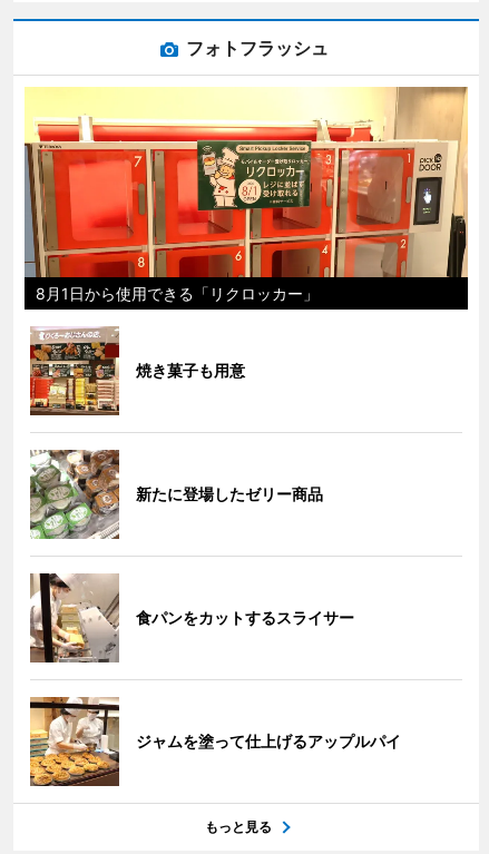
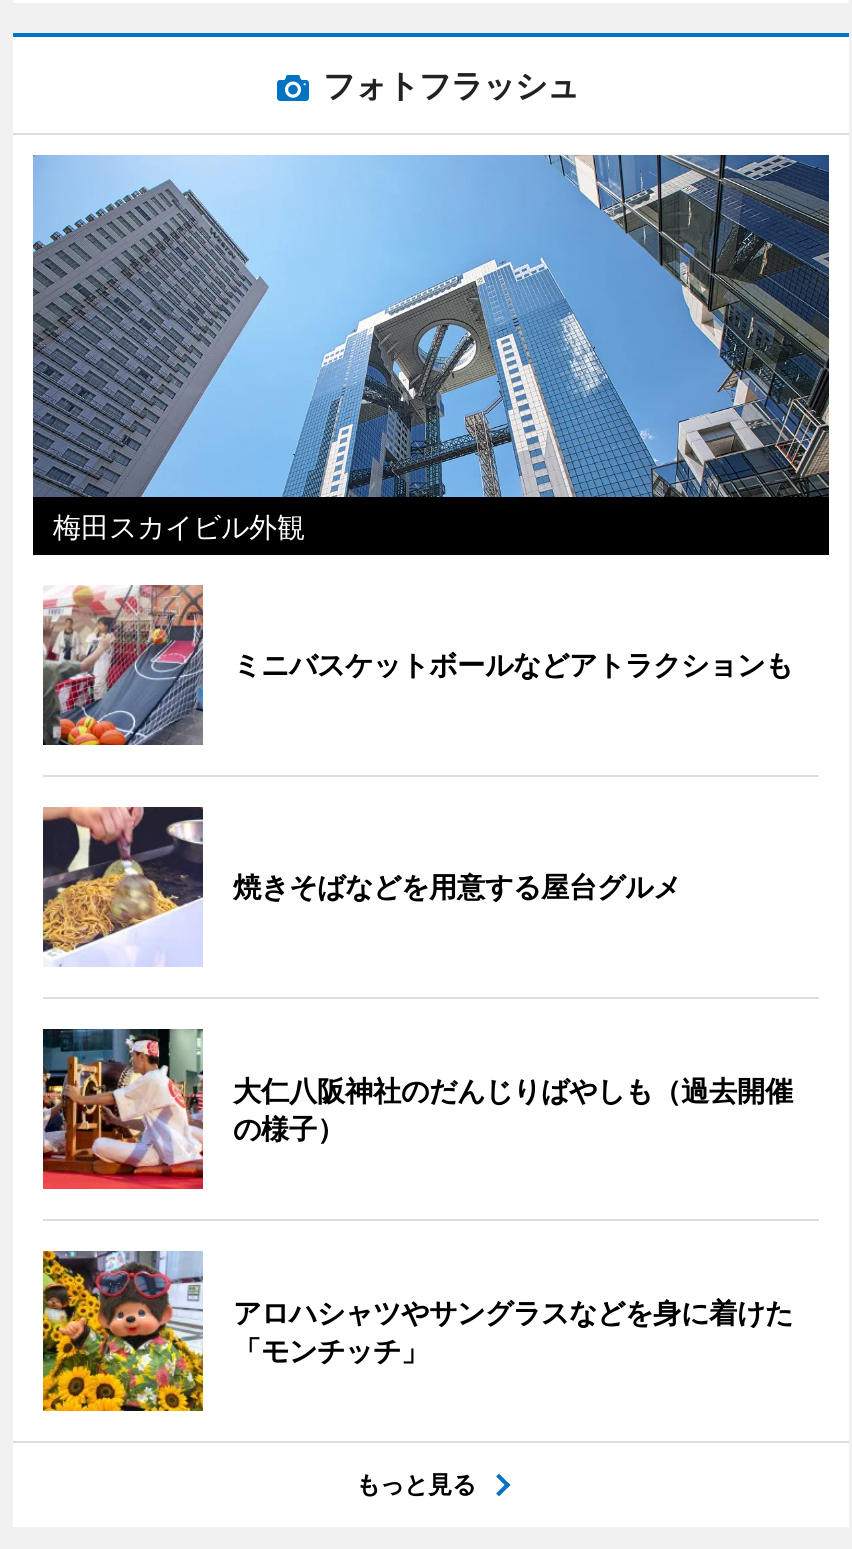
[25,86,468,303] [image] | 8月1日から使用できる「リクロッカー」 -> [31,153,831,543] [image] | 梅田スカイビル外観
[29,326,245,416] [image] | 焼き菓子も用意 -> [41,583,793,747] [image] | ミニバスケットボールなどアトラクションも
[30,449,323,540] [image] | 新たに登場したゼリー商品 -> [41,805,681,967] [image] | 焼きそばなどを用意する屋台グルメ
[29,573,354,664] [image] | 食パンをカットするスライサー -> [41,1027,793,1191] [image] | 大仁八阪神社のだんじりばやしも（過去開催 | の様子）
[29,696,401,787] [image] | ジャムを塗って仕上げるアップルパイ -> [41,1249,793,1413] [image] | アロハシャツやサングラスなどを身に着けた | 「モンチッチ」

